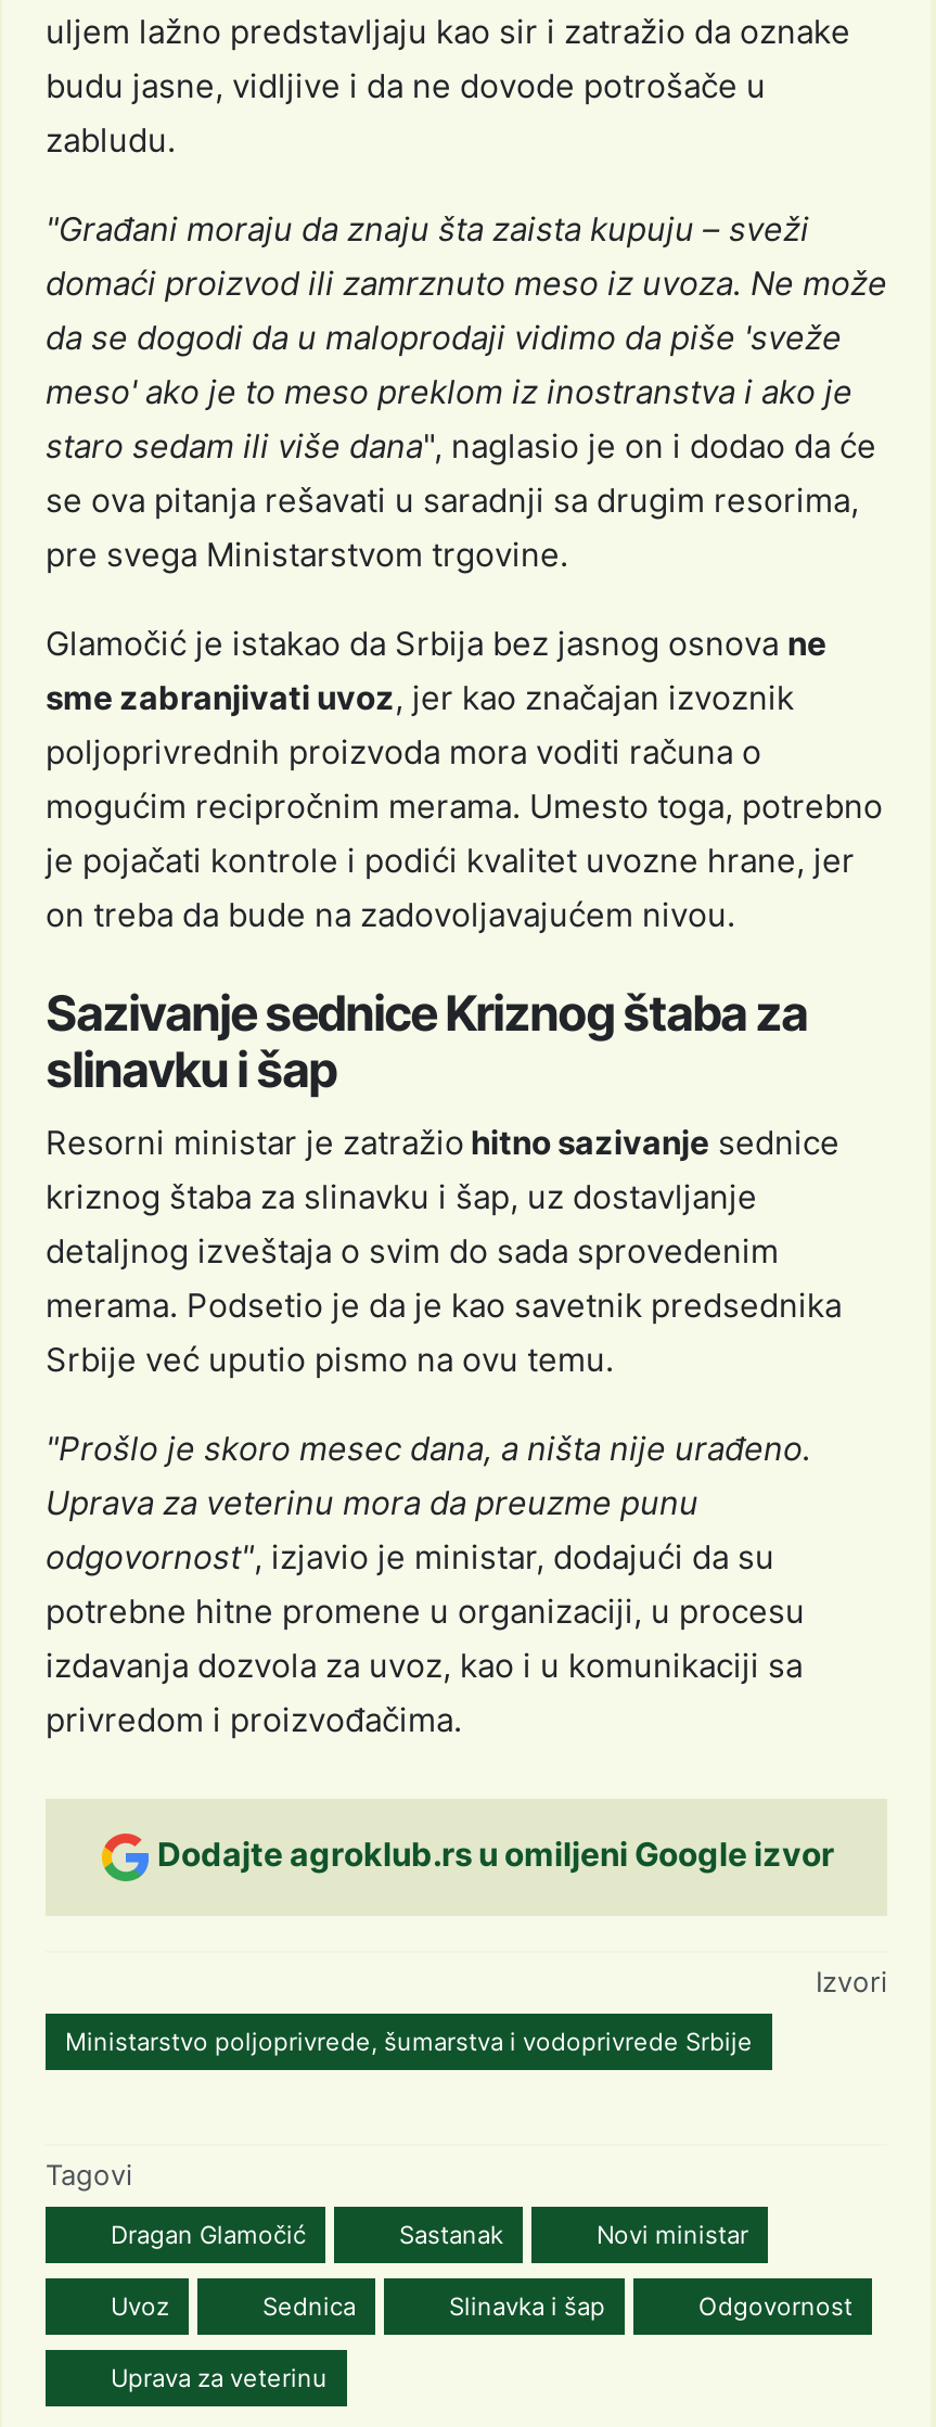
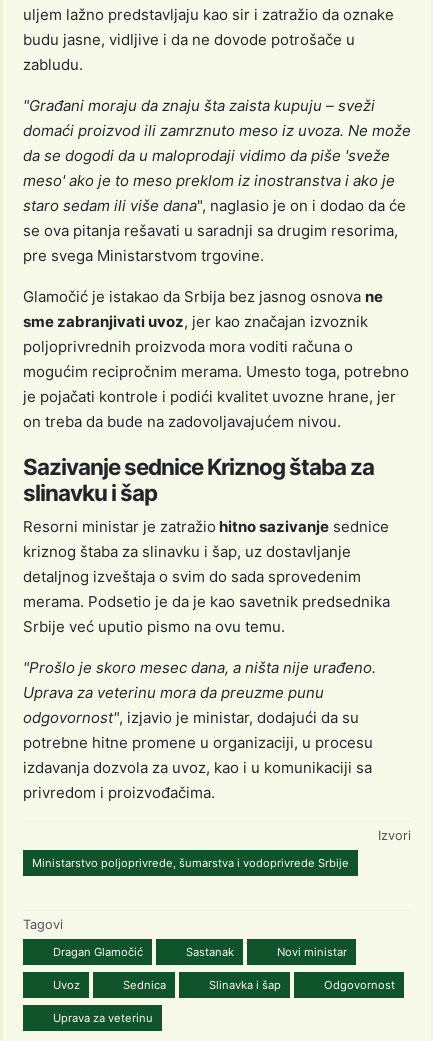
[157,1833,834,1874] Dodajte agroklub.rs u omiljeni Google izvor -> none

